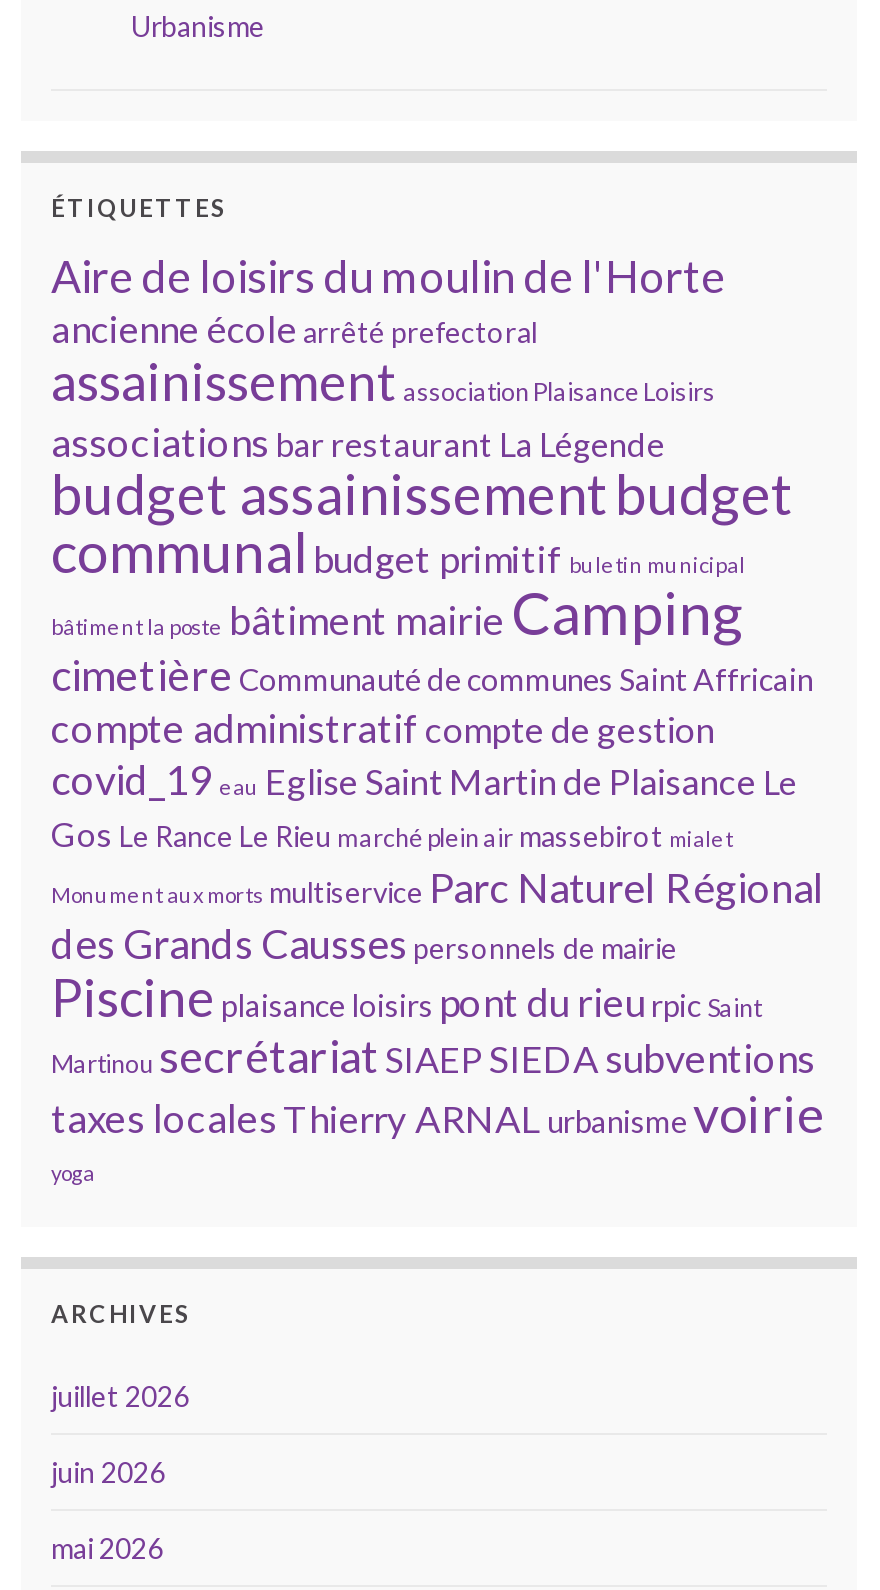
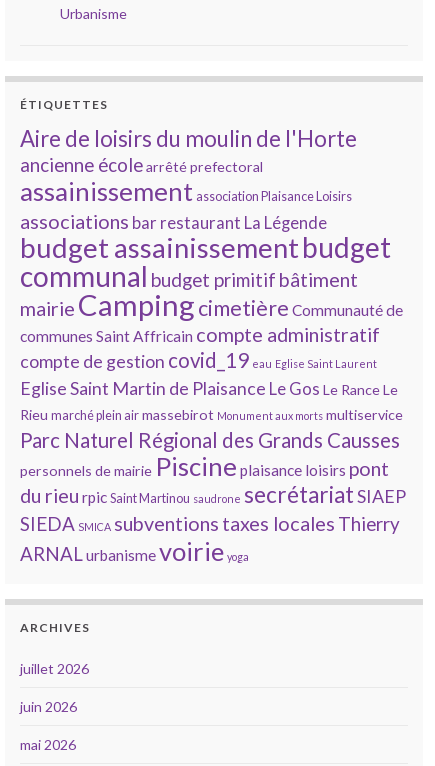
[51,517,825,1185] communal budget primitif buletin municipal | bâtiment la poste bâtiment mairie Camping | cimetière Communauté de communes Saint Affricain | compte administratif compte de gestion | covid_19 eau Eglise Saint Martin de Plaisance Le | Gos Le Rance Le Rieu marché plein air massebirot mialet | Monument aux morts multiservice Parc Naturel Régional | des Grands Causses personnels de mairie | Piscine plaisance loisirs pont du rieu rpic Saint | Martinou secrétariat SIAEP SIEDA subventions | taxes locales Thierry ARNAL urbanisme voirie | yoga -> [20,259,406,566] communal budget primitif bâtiment | mairie Camping cimetière Communauté de | communes Saint Affricain compte administratif | compte de gestion covid_19 eau Eglise Saint Laurent | Eglise Saint Martin de Plaisance Le Gos Le Rance Le | Rieu marché plein air massebirot Monument aux morts multiservice | Parc Naturel Régional des Grands Causses | personnels de mairie Piscine plaisance loisirs pont | du rieu rpic Saint Martinou saudrone secrétariat SIAEP | SIEDA SMICA subventions taxes locales Thierry | ARNAL urbanisme voirie yoga

